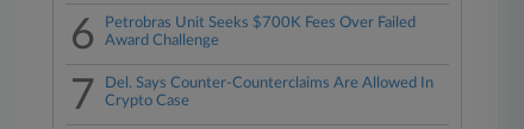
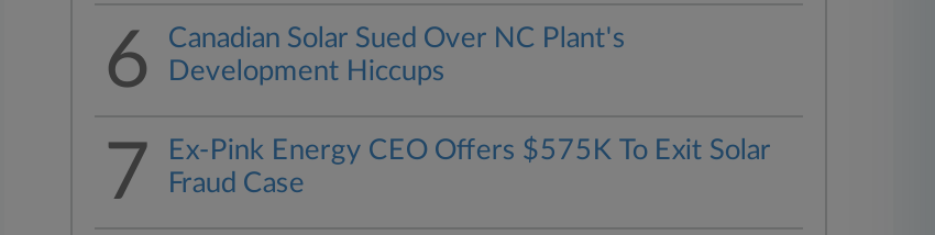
[105,15,416,49] Petrobras Unit Seeks $700K Fees Over Failed | Award Challenge -> [168,25,626,87] Canadian Solar Sued Over NC Plant's | Development Hiccups
[105,76,434,109] Del. Says Counter-Counterclaims Are Allowed In | Crypto Case -> [168,137,771,199] Ex-Pink Energy CEO Offers $575K To Exit Solar | Fraud Case

